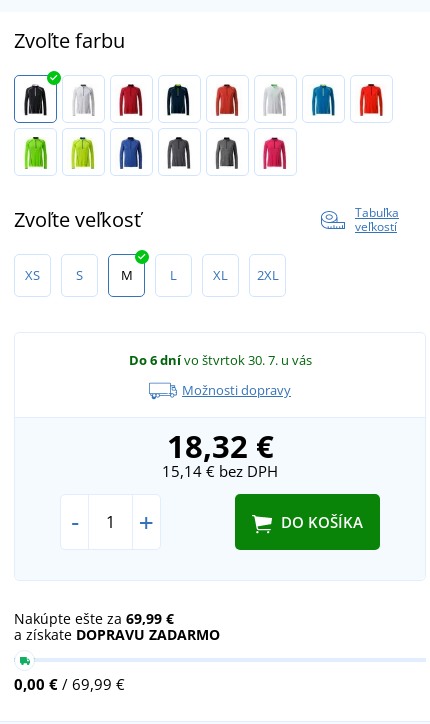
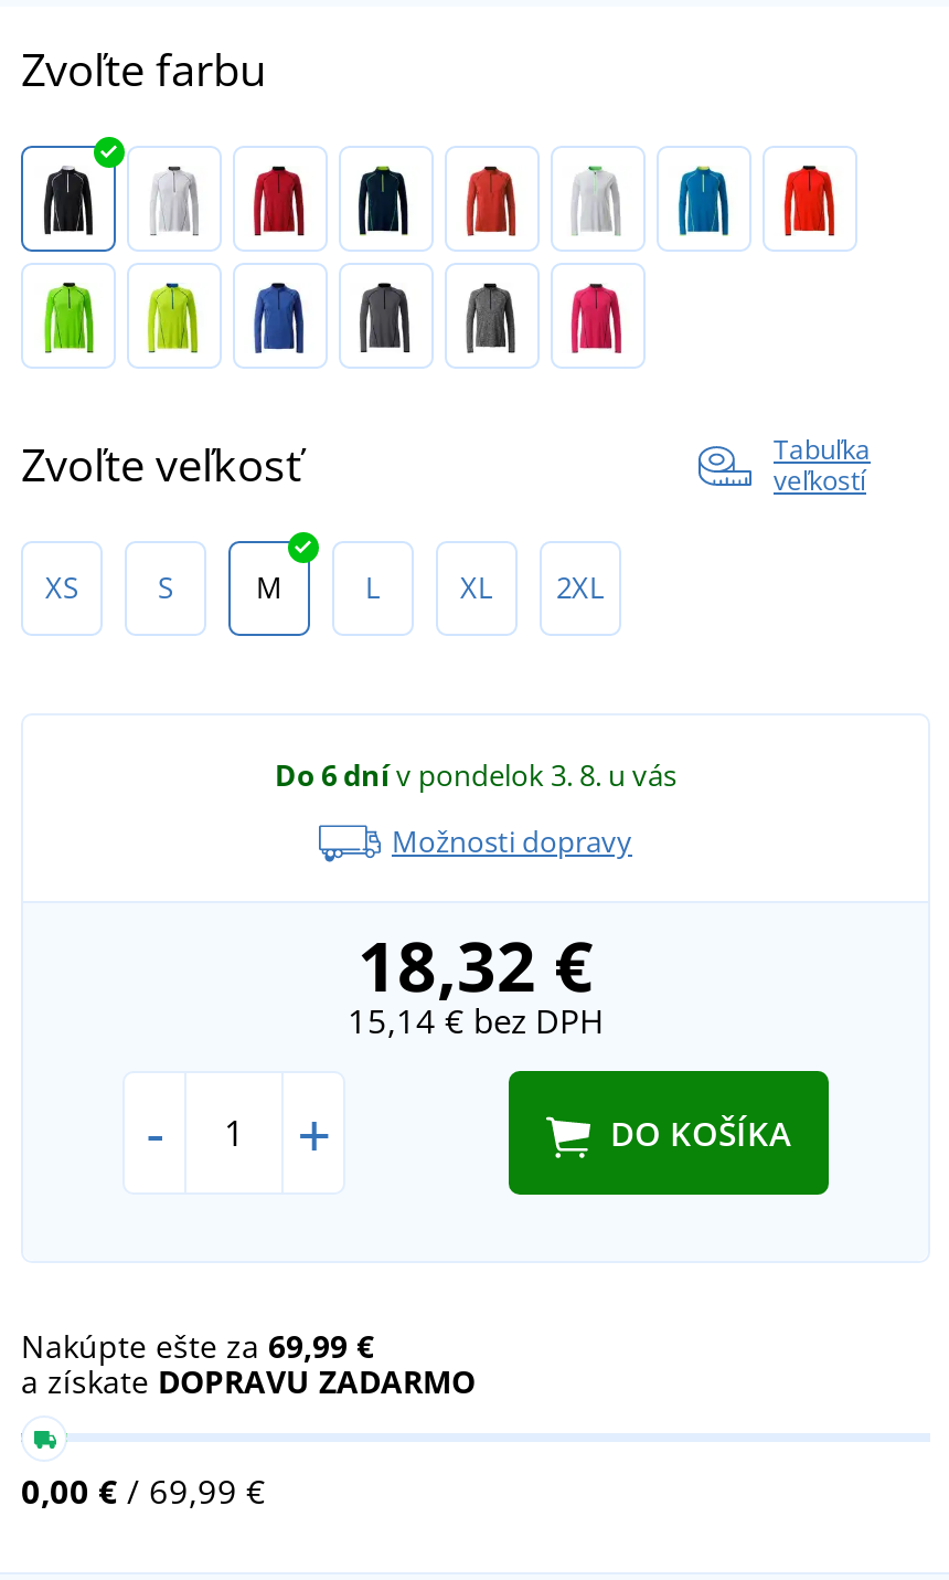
[128,350,311,368] Do 6 dní vo štvrtok 30. 7. u vás -> [275,754,676,794] Do 6 dní v pondelok 3. 8. u vás

